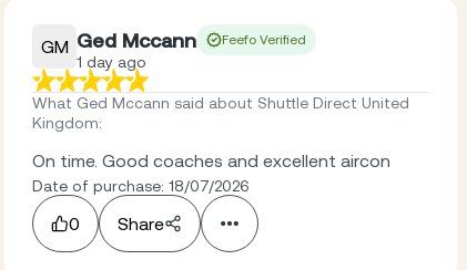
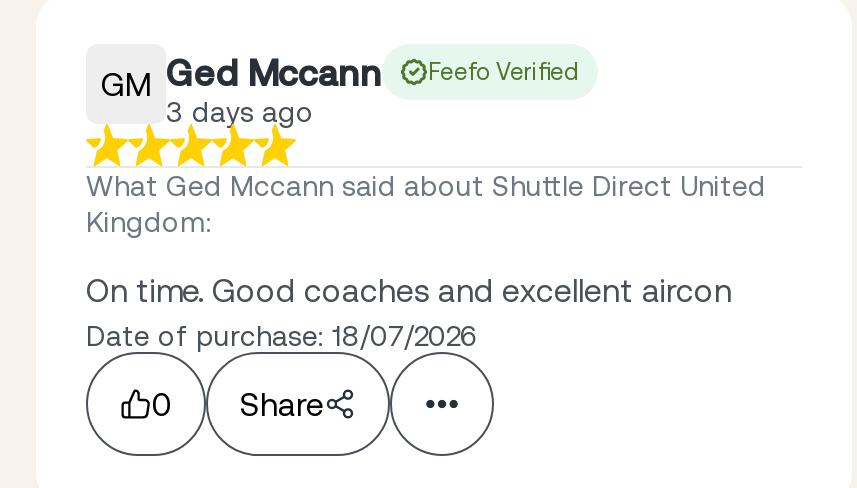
[77,53,146,71] 1 day ago -> [166,97,314,129] 3 days ago

